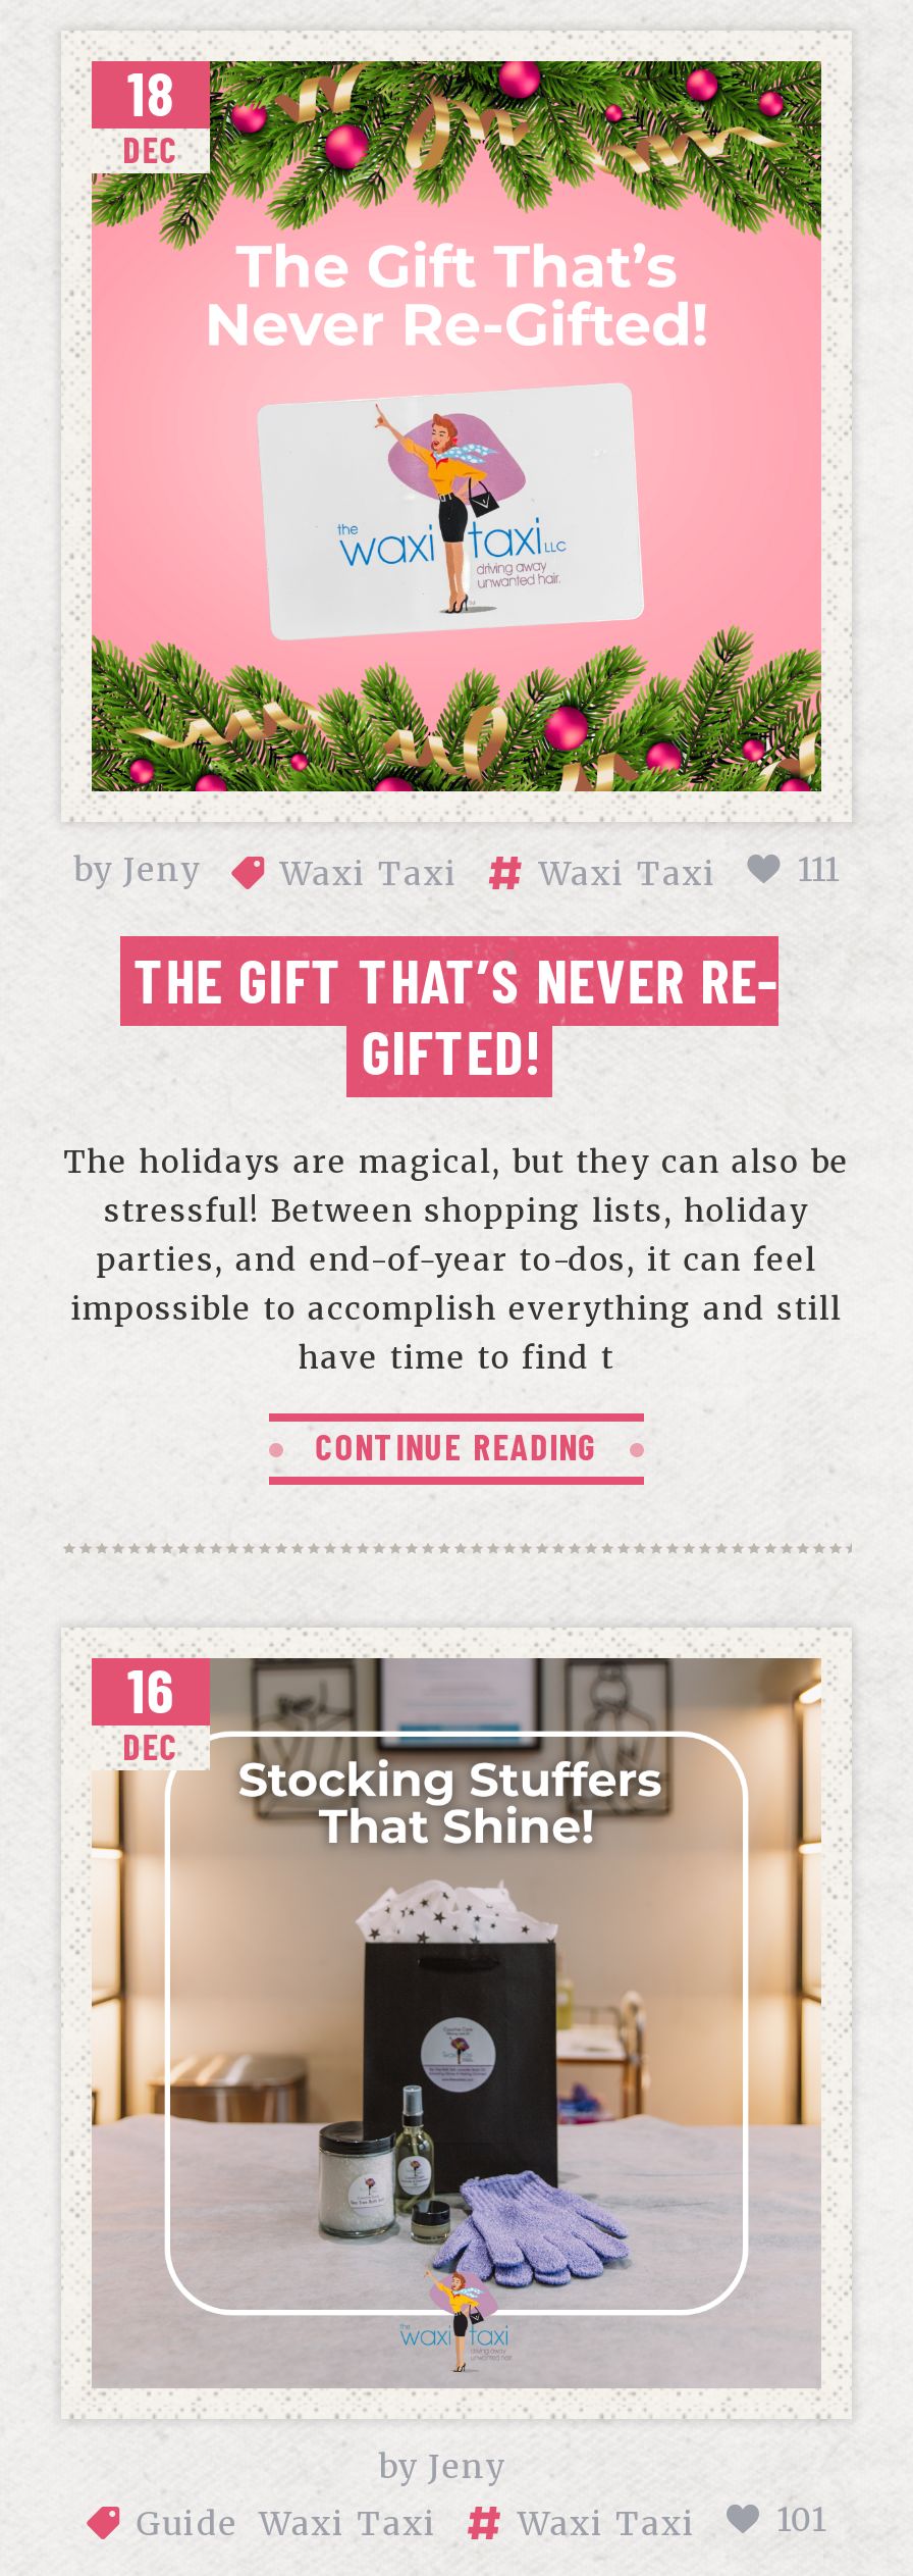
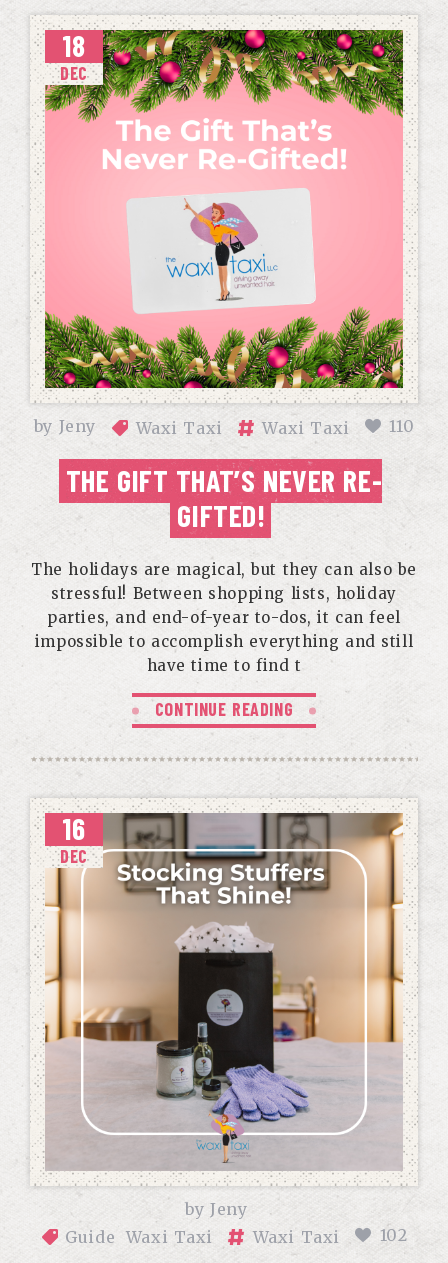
[73,848,840,893] by Jeny Waxi Taxi Waxi Taxi 111 -> [34,416,414,438] by Jeny Waxi Taxi Waxi Taxi 110
[136,2498,827,2543] Guide Waxi Taxi Waxi Taxi 101 -> [65,1225,407,1247] Guide Waxi Taxi Waxi Taxi 102

